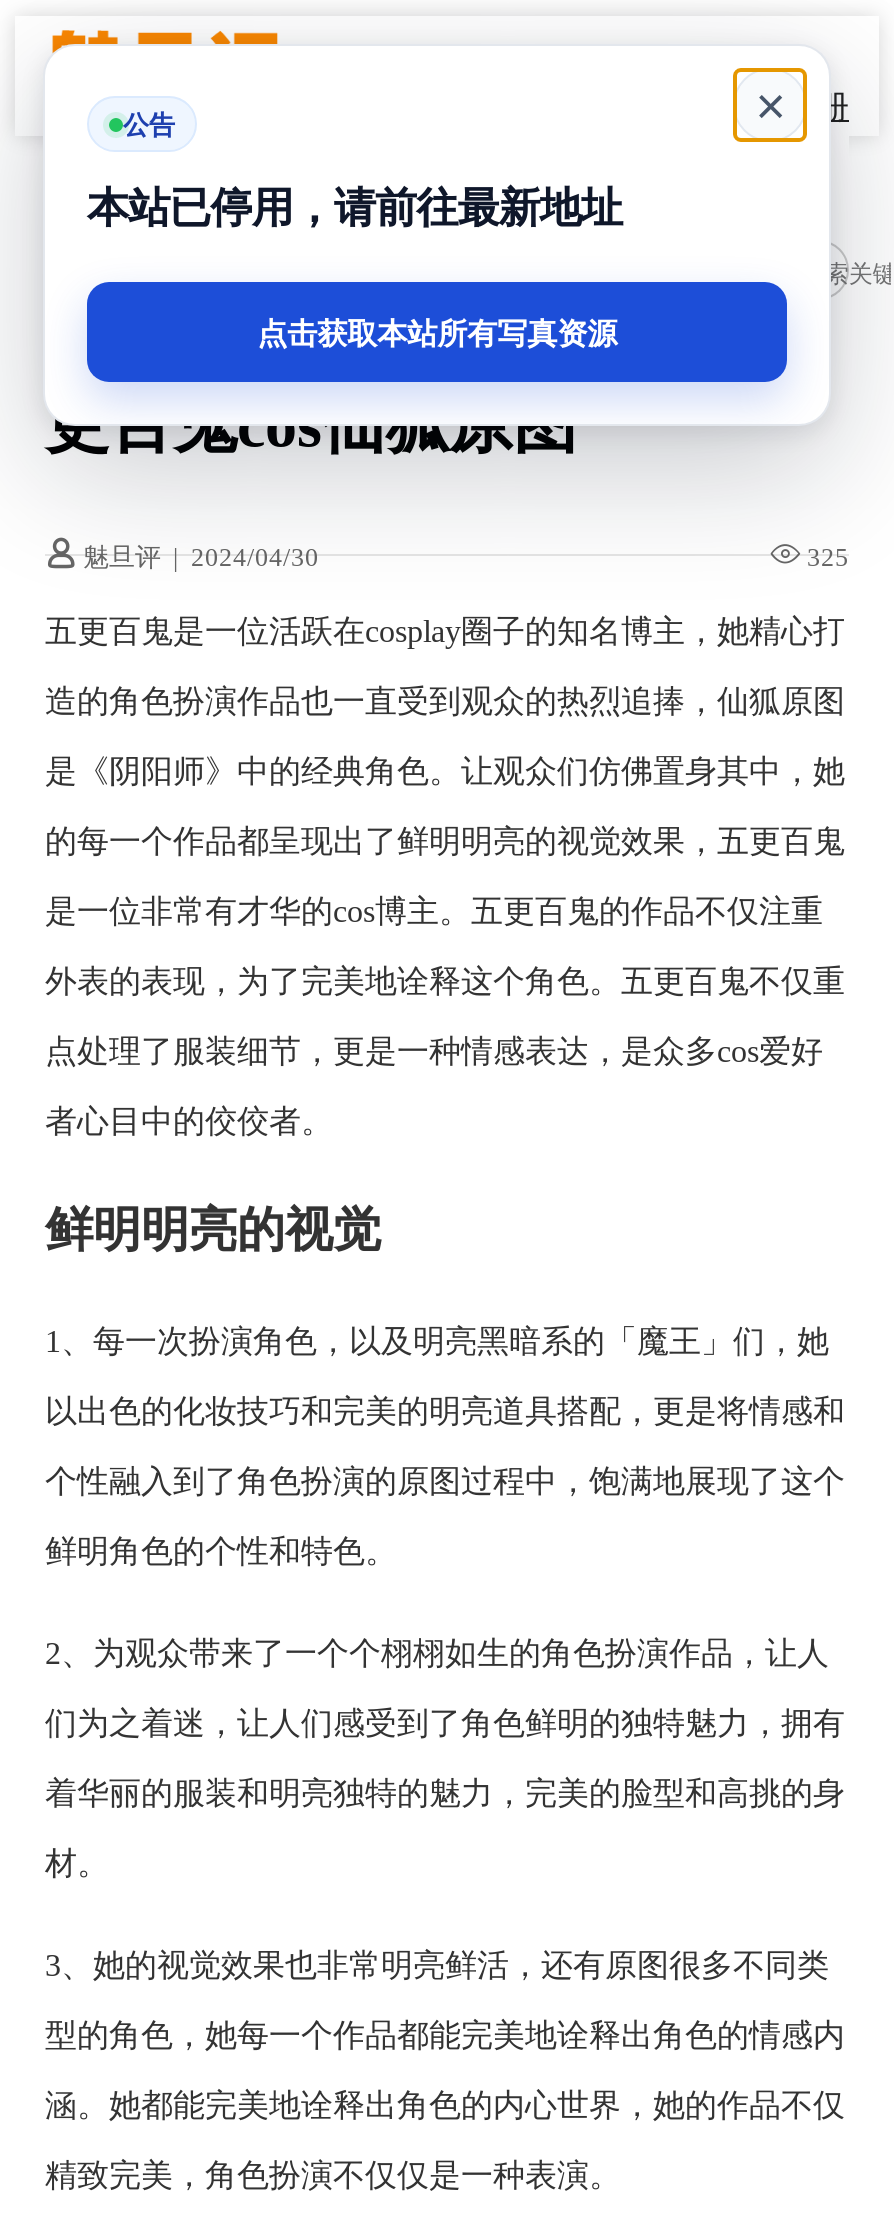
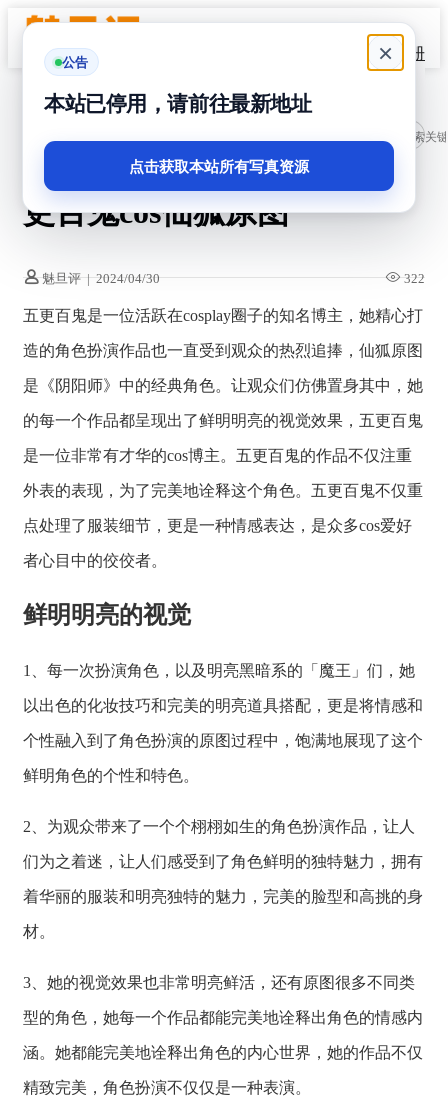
[801,542,849,572] 325 -> [401,271,425,286] 322

